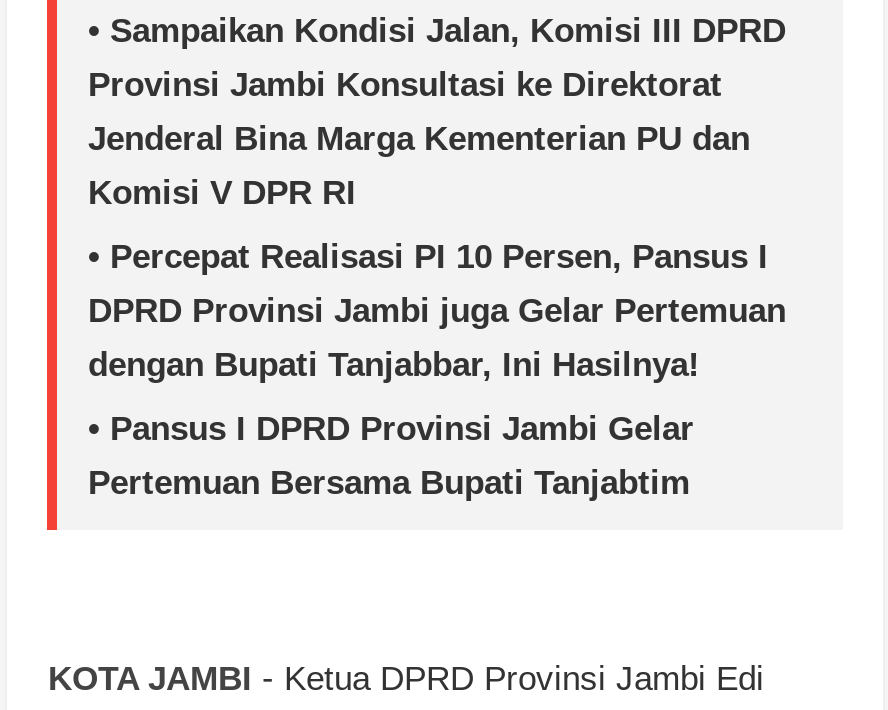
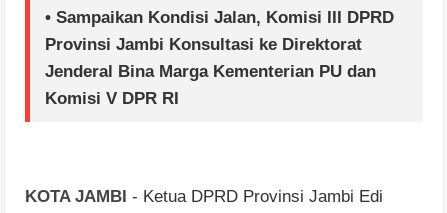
[88,239,786,503] • Percepat Realisasi PI 10 Persen, Pansus I | DPRD Provinsi Jambi juga Gelar Pertemuan | dengan Bupati Tanjabbar, Ini Hasilnya! | • Pansus I DPRD Provinsi Jambi Gelar | Pertemuan Bersama Bupati Tanjabtim -> none

